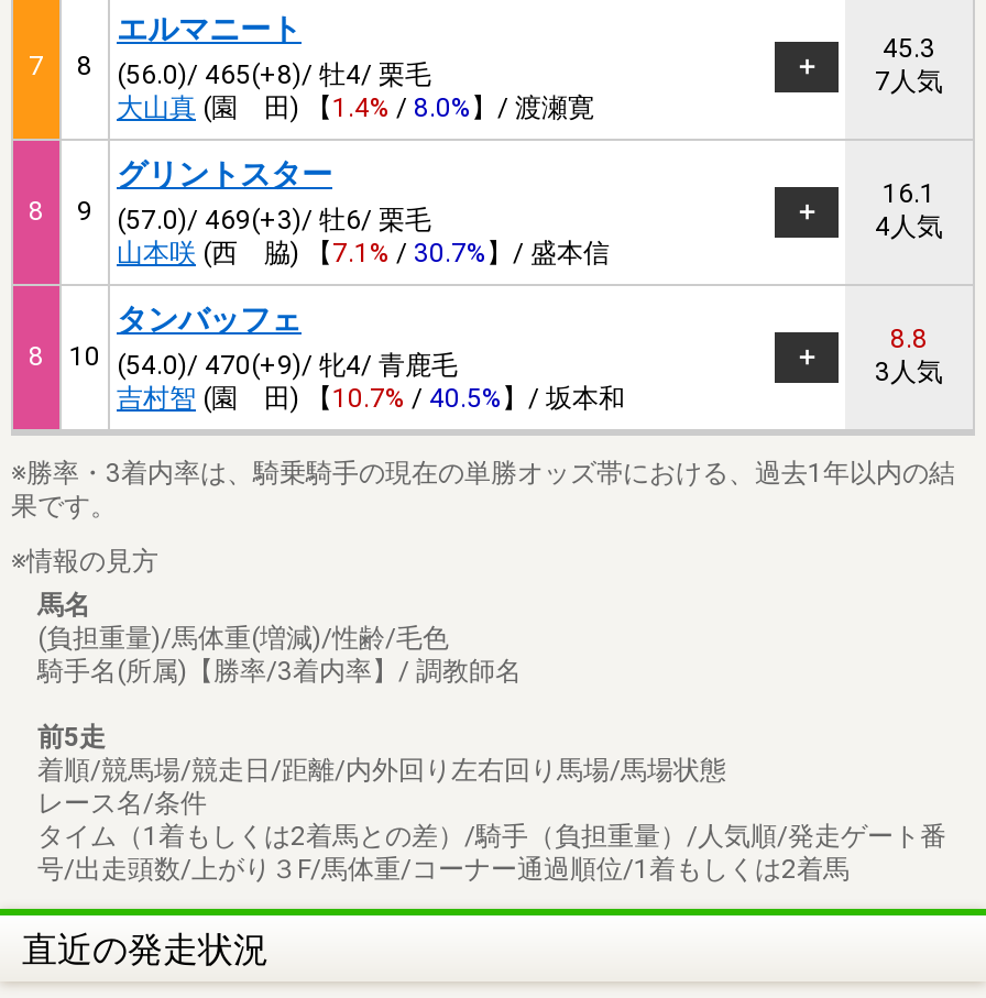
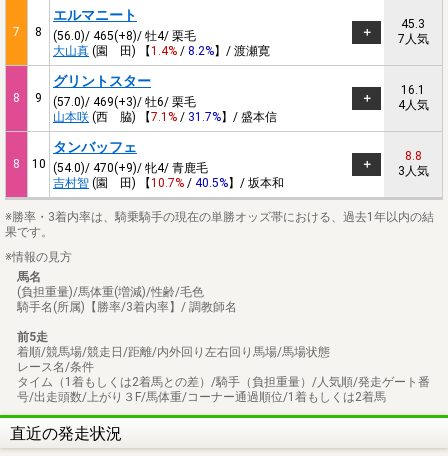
[117,93,594,124] 大山真(園 田) 【1.4% / 8.0%】/ 渡瀬寛 -> [53,44,270,58] 大山真(園 田) 【1.4% / 8.2%】/ 渡瀬寛
[117,239,610,269] 山本咲(西 脇) 【7.1% / 30.7%】/ 盛本信 -> [53,110,277,124] 山本咲(西 脇) 【7.1% / 31.7%】/ 盛本信

